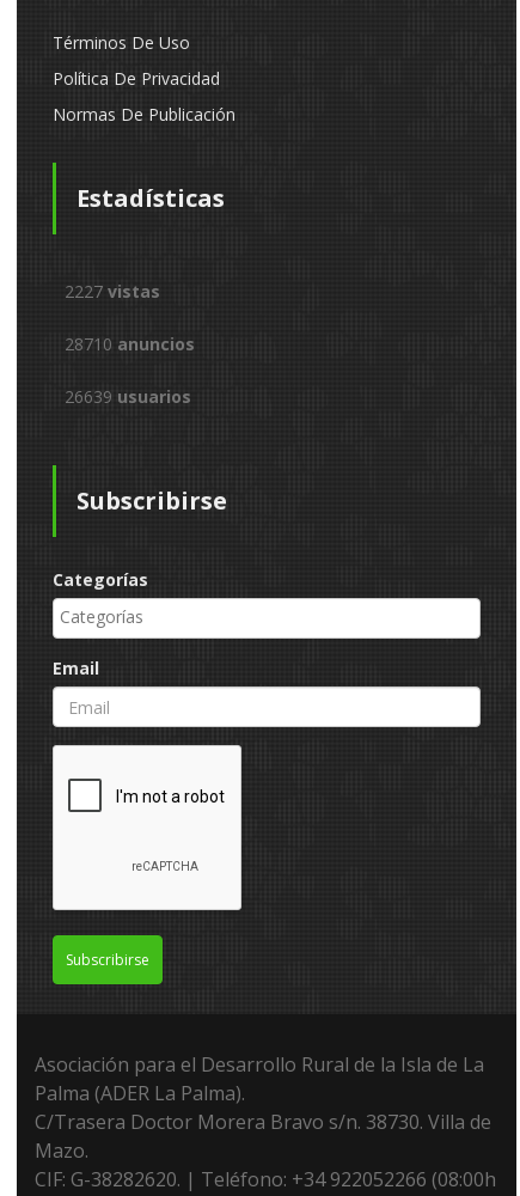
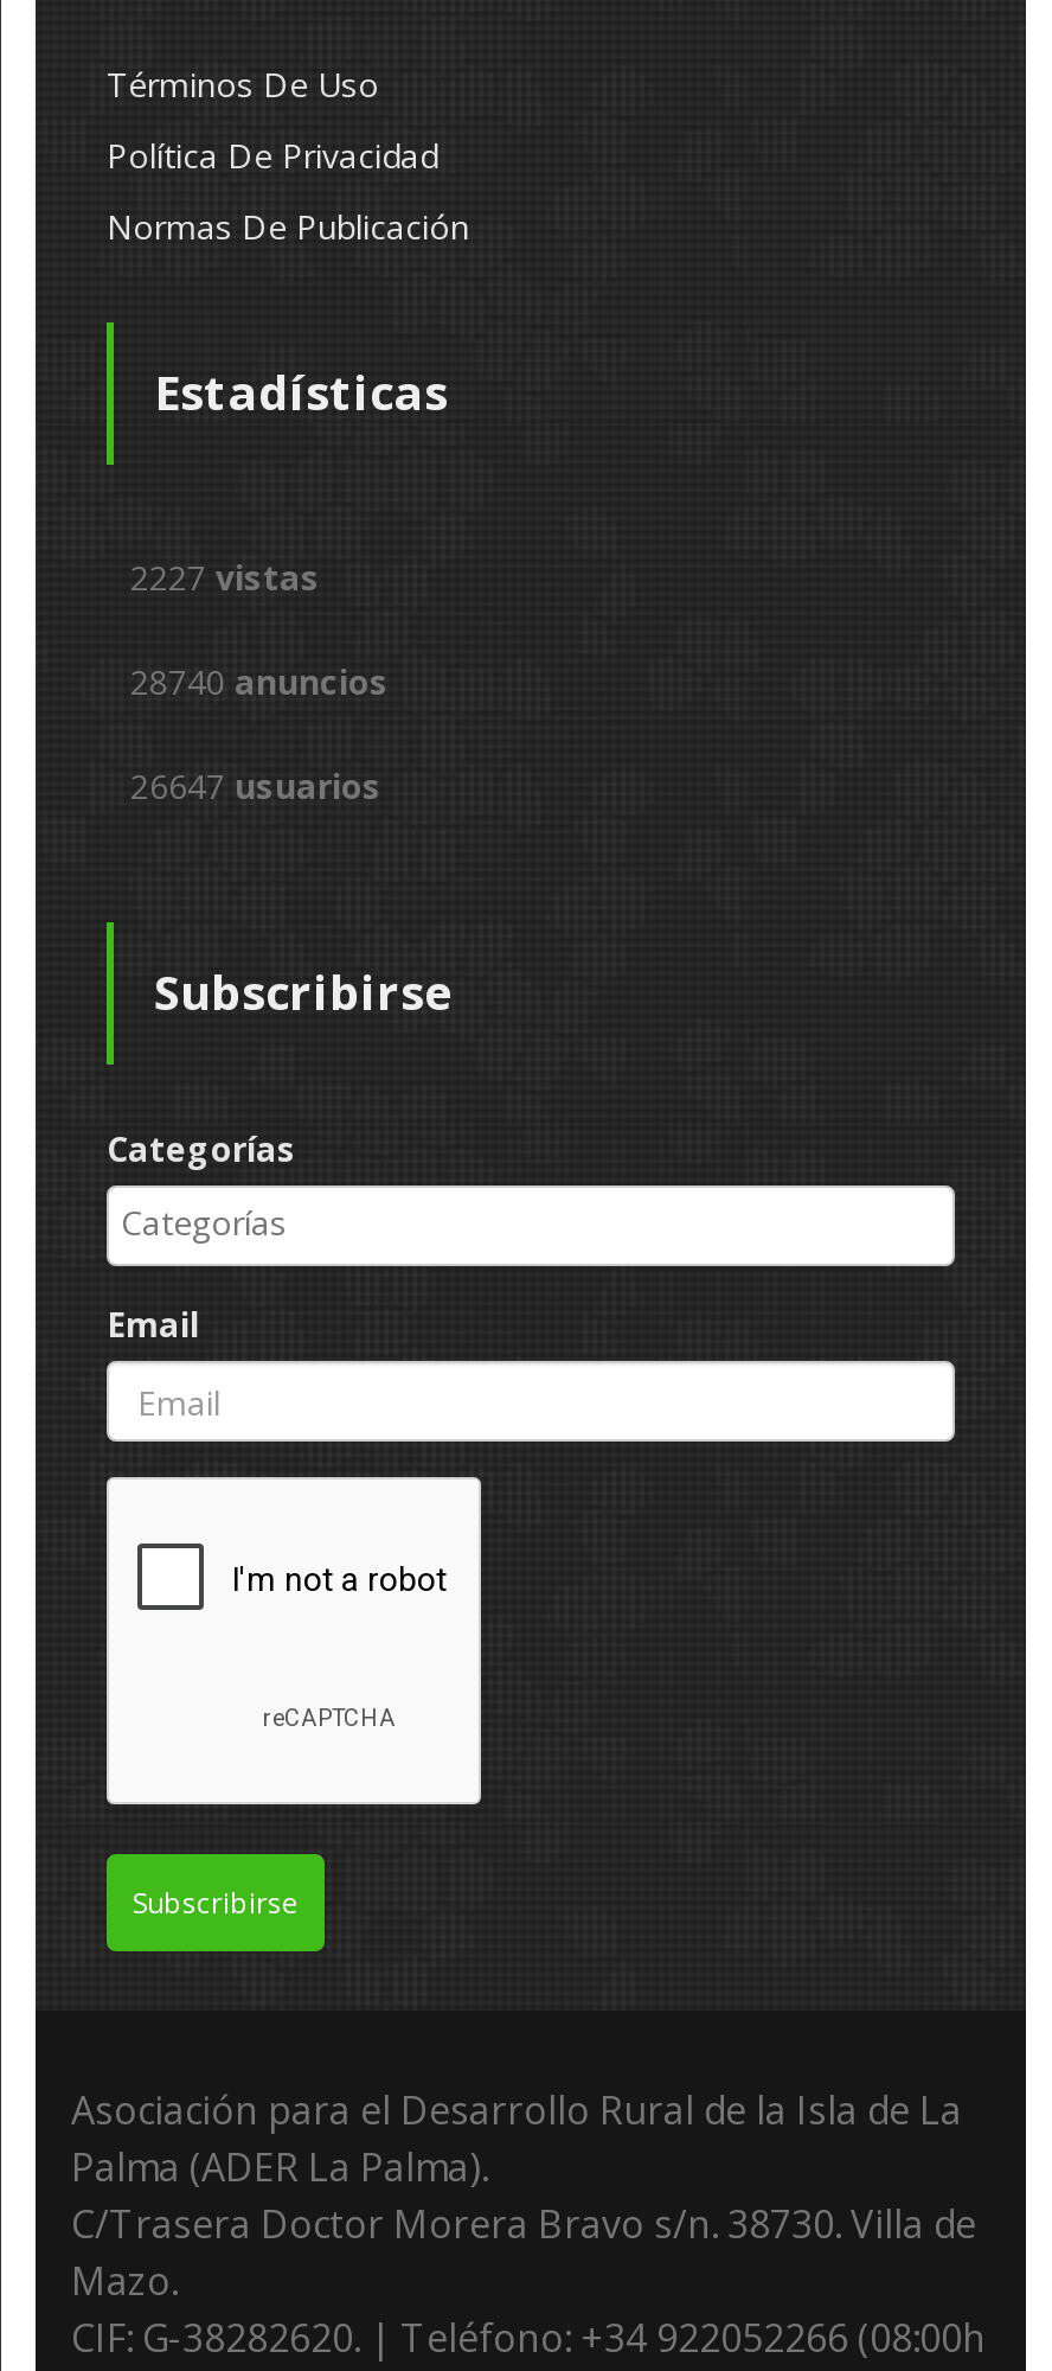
[65,332,195,355] 28710 anuncios -> [130,659,389,704] 28740 anuncios
[65,385,191,408] 26639 usuarios -> [130,763,381,809] 26647 usuarios

